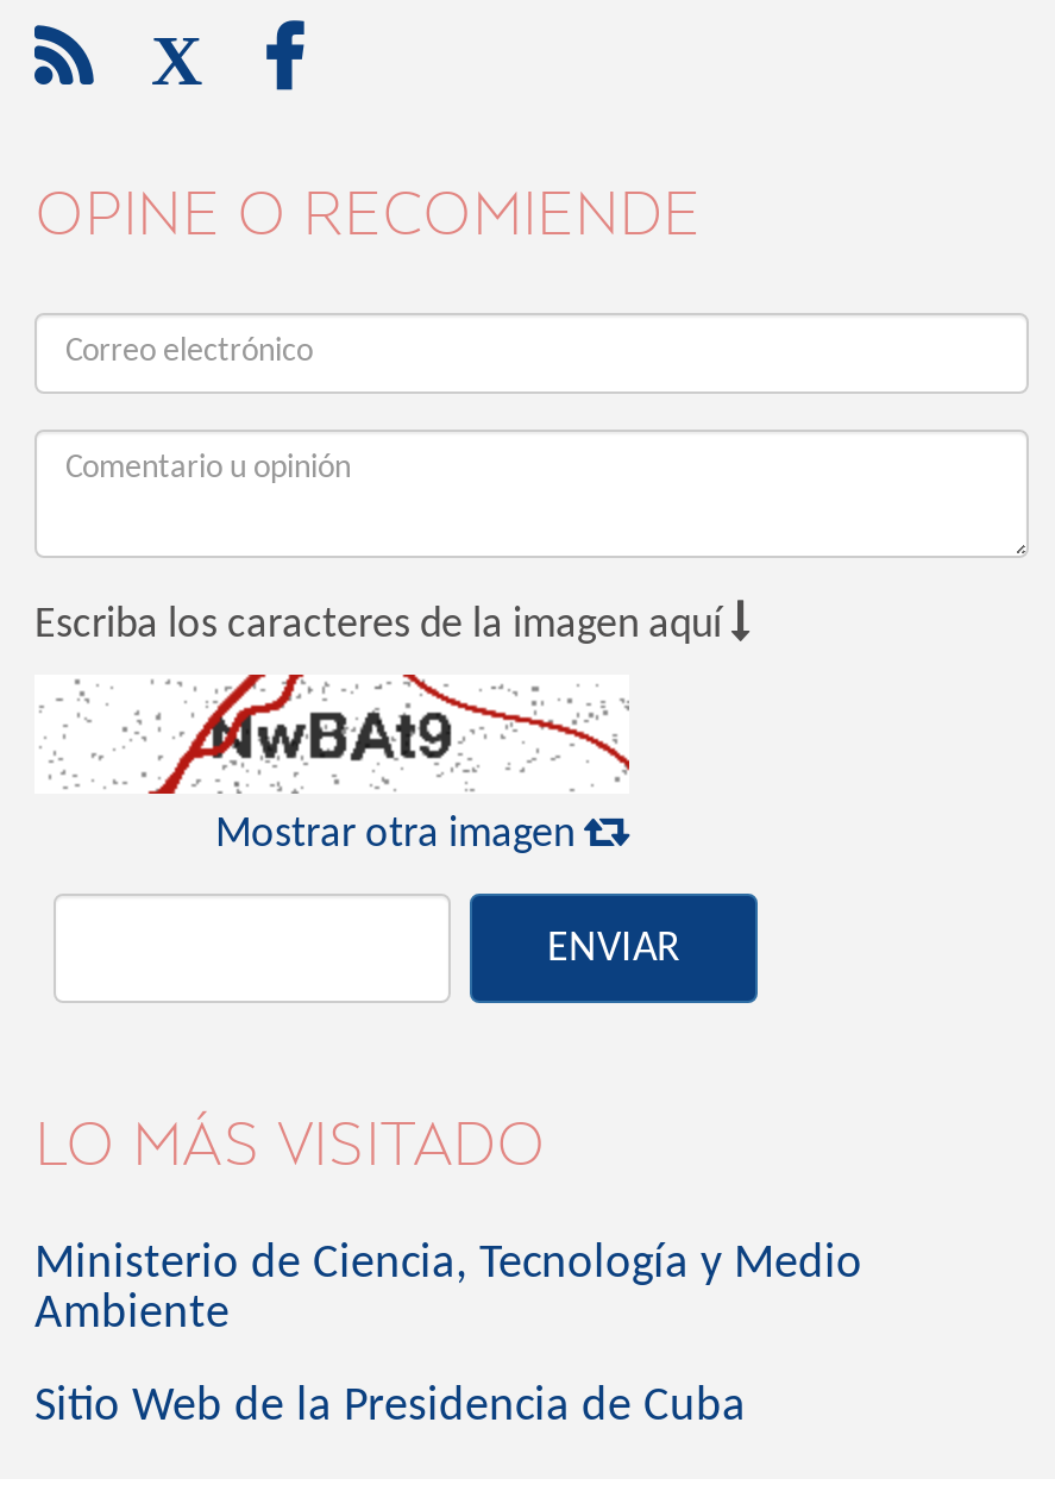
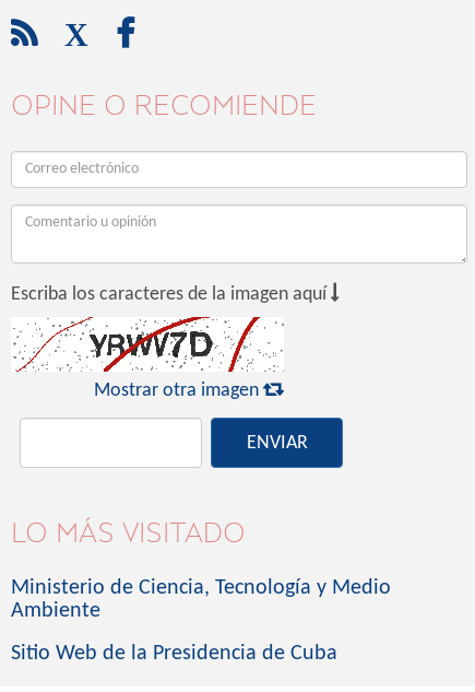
[42,672,632,796] [image] -> [13,316,284,373] [image]

